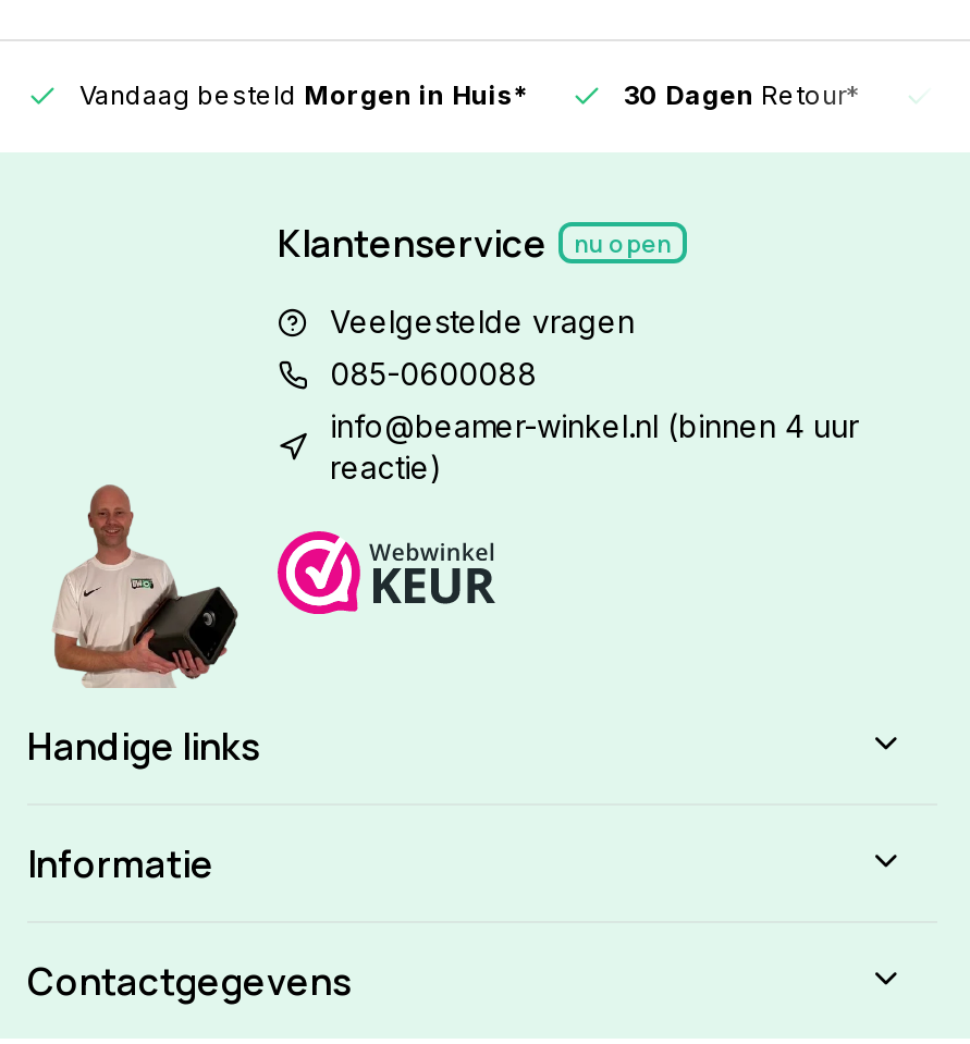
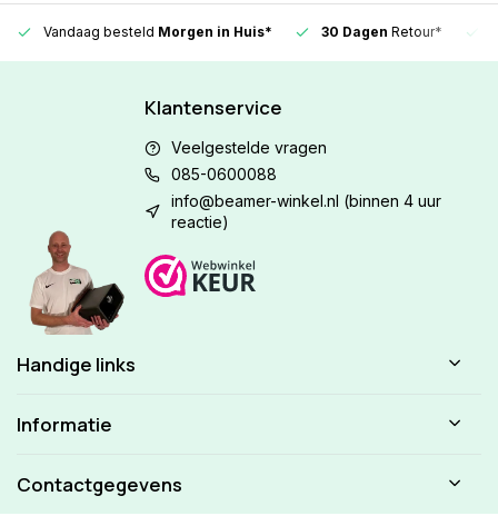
[574,226,672,259] nu open -> none

